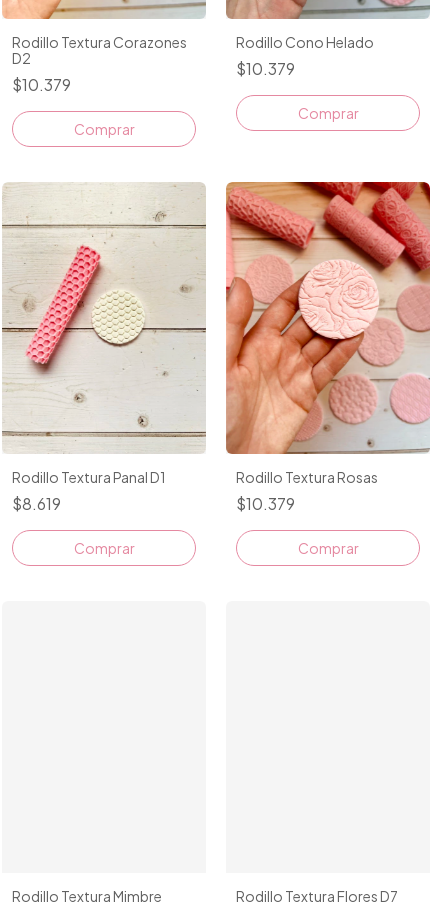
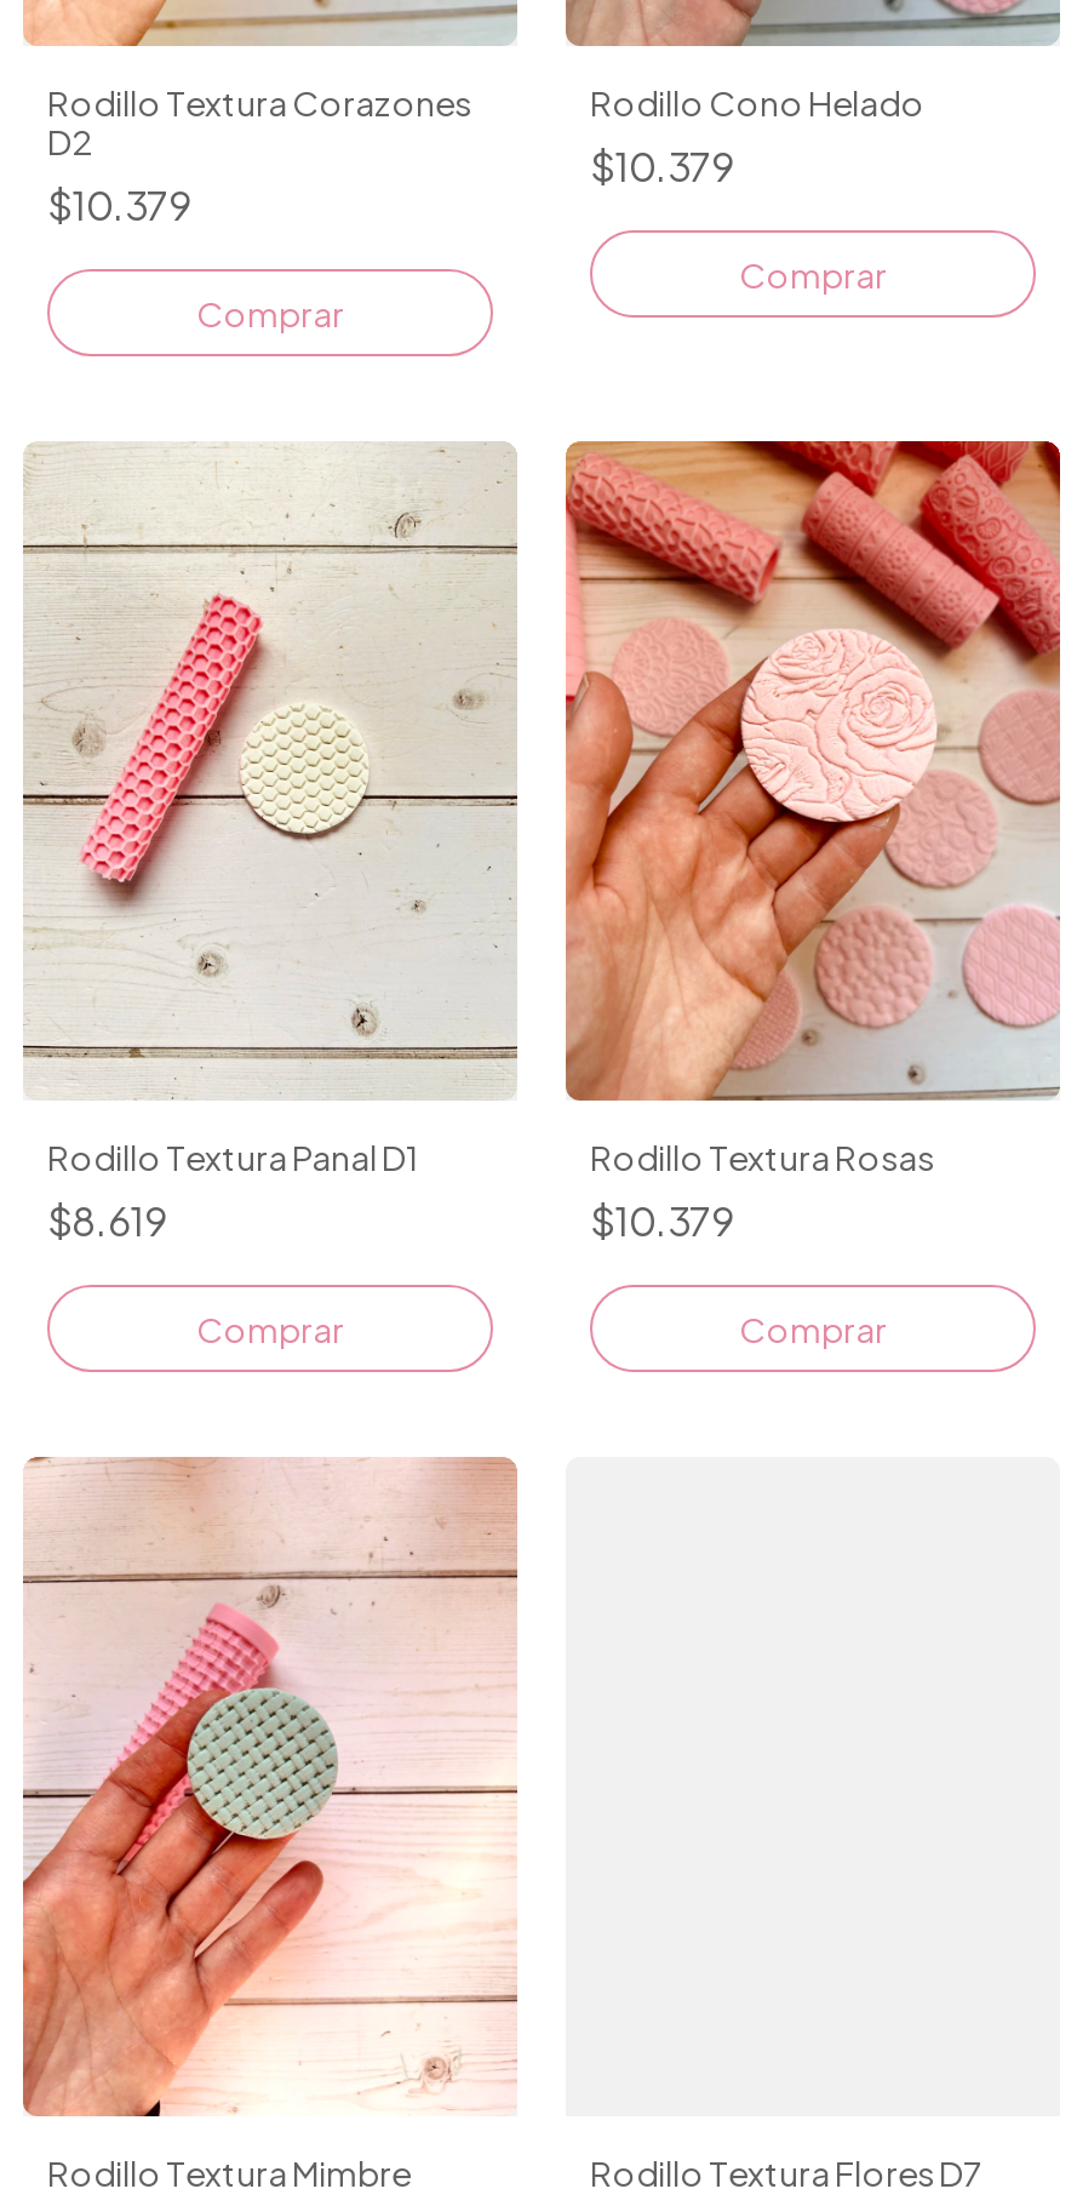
none -> [21,1455,520,2119] [image]

